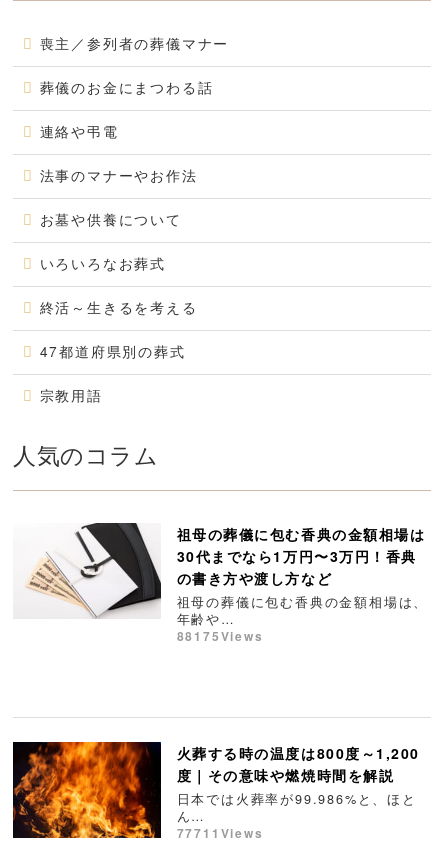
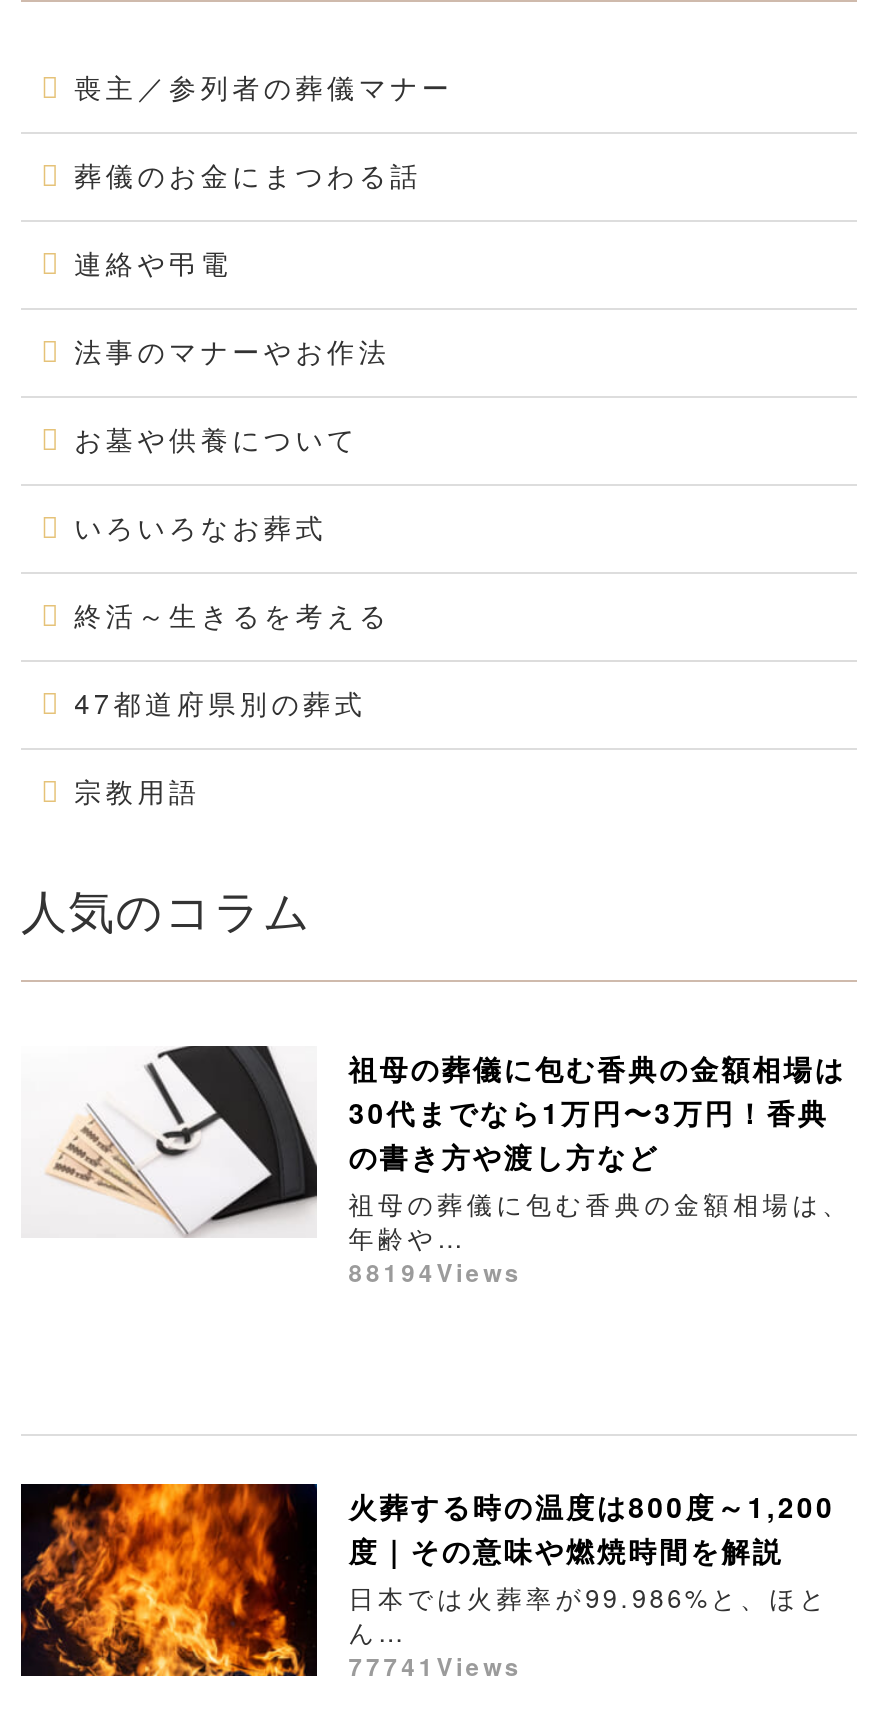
[177,627,264,645] 88175Views -> [348,1255,522,1291] 88194Views
[177,824,264,842] 77711Views -> [348,1649,522,1685] 77741Views

